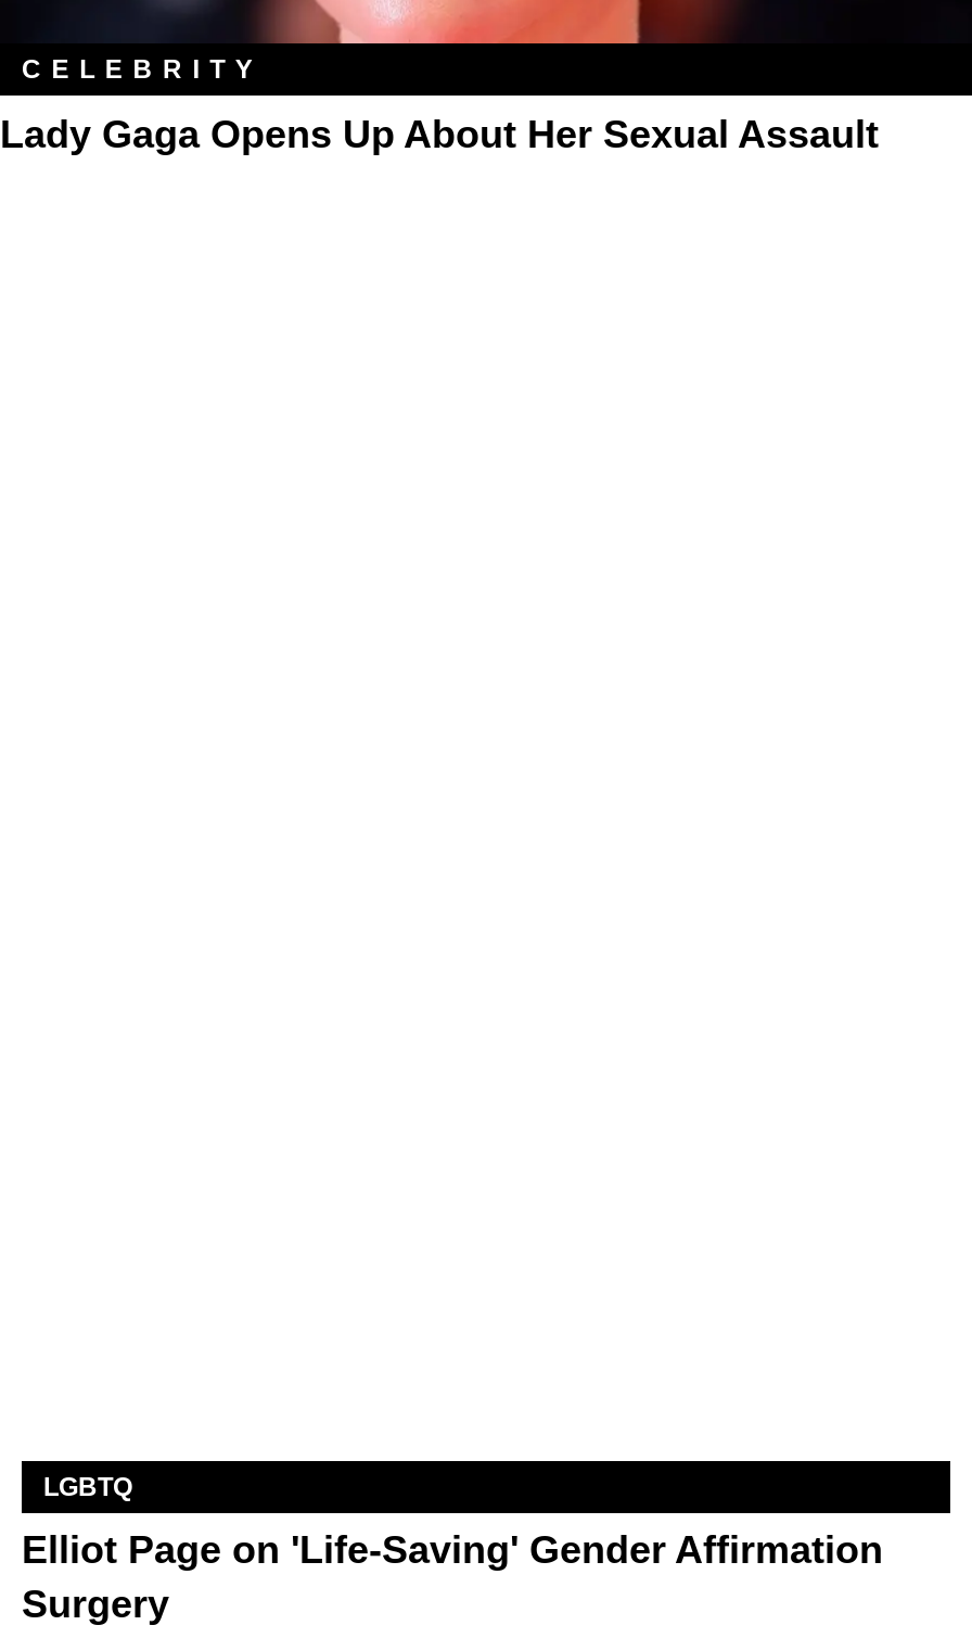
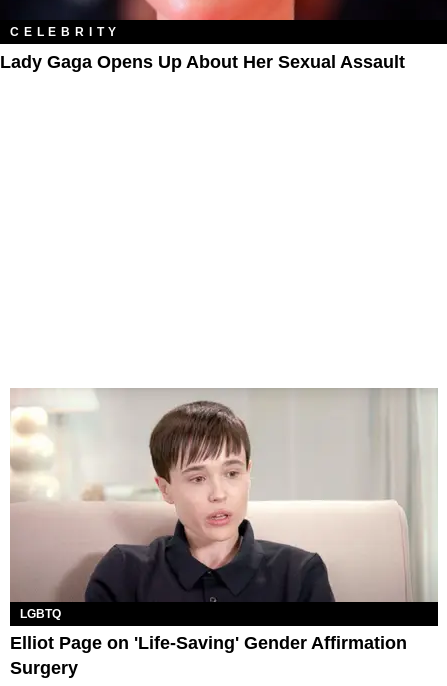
none -> [9,387,438,603] [image]

